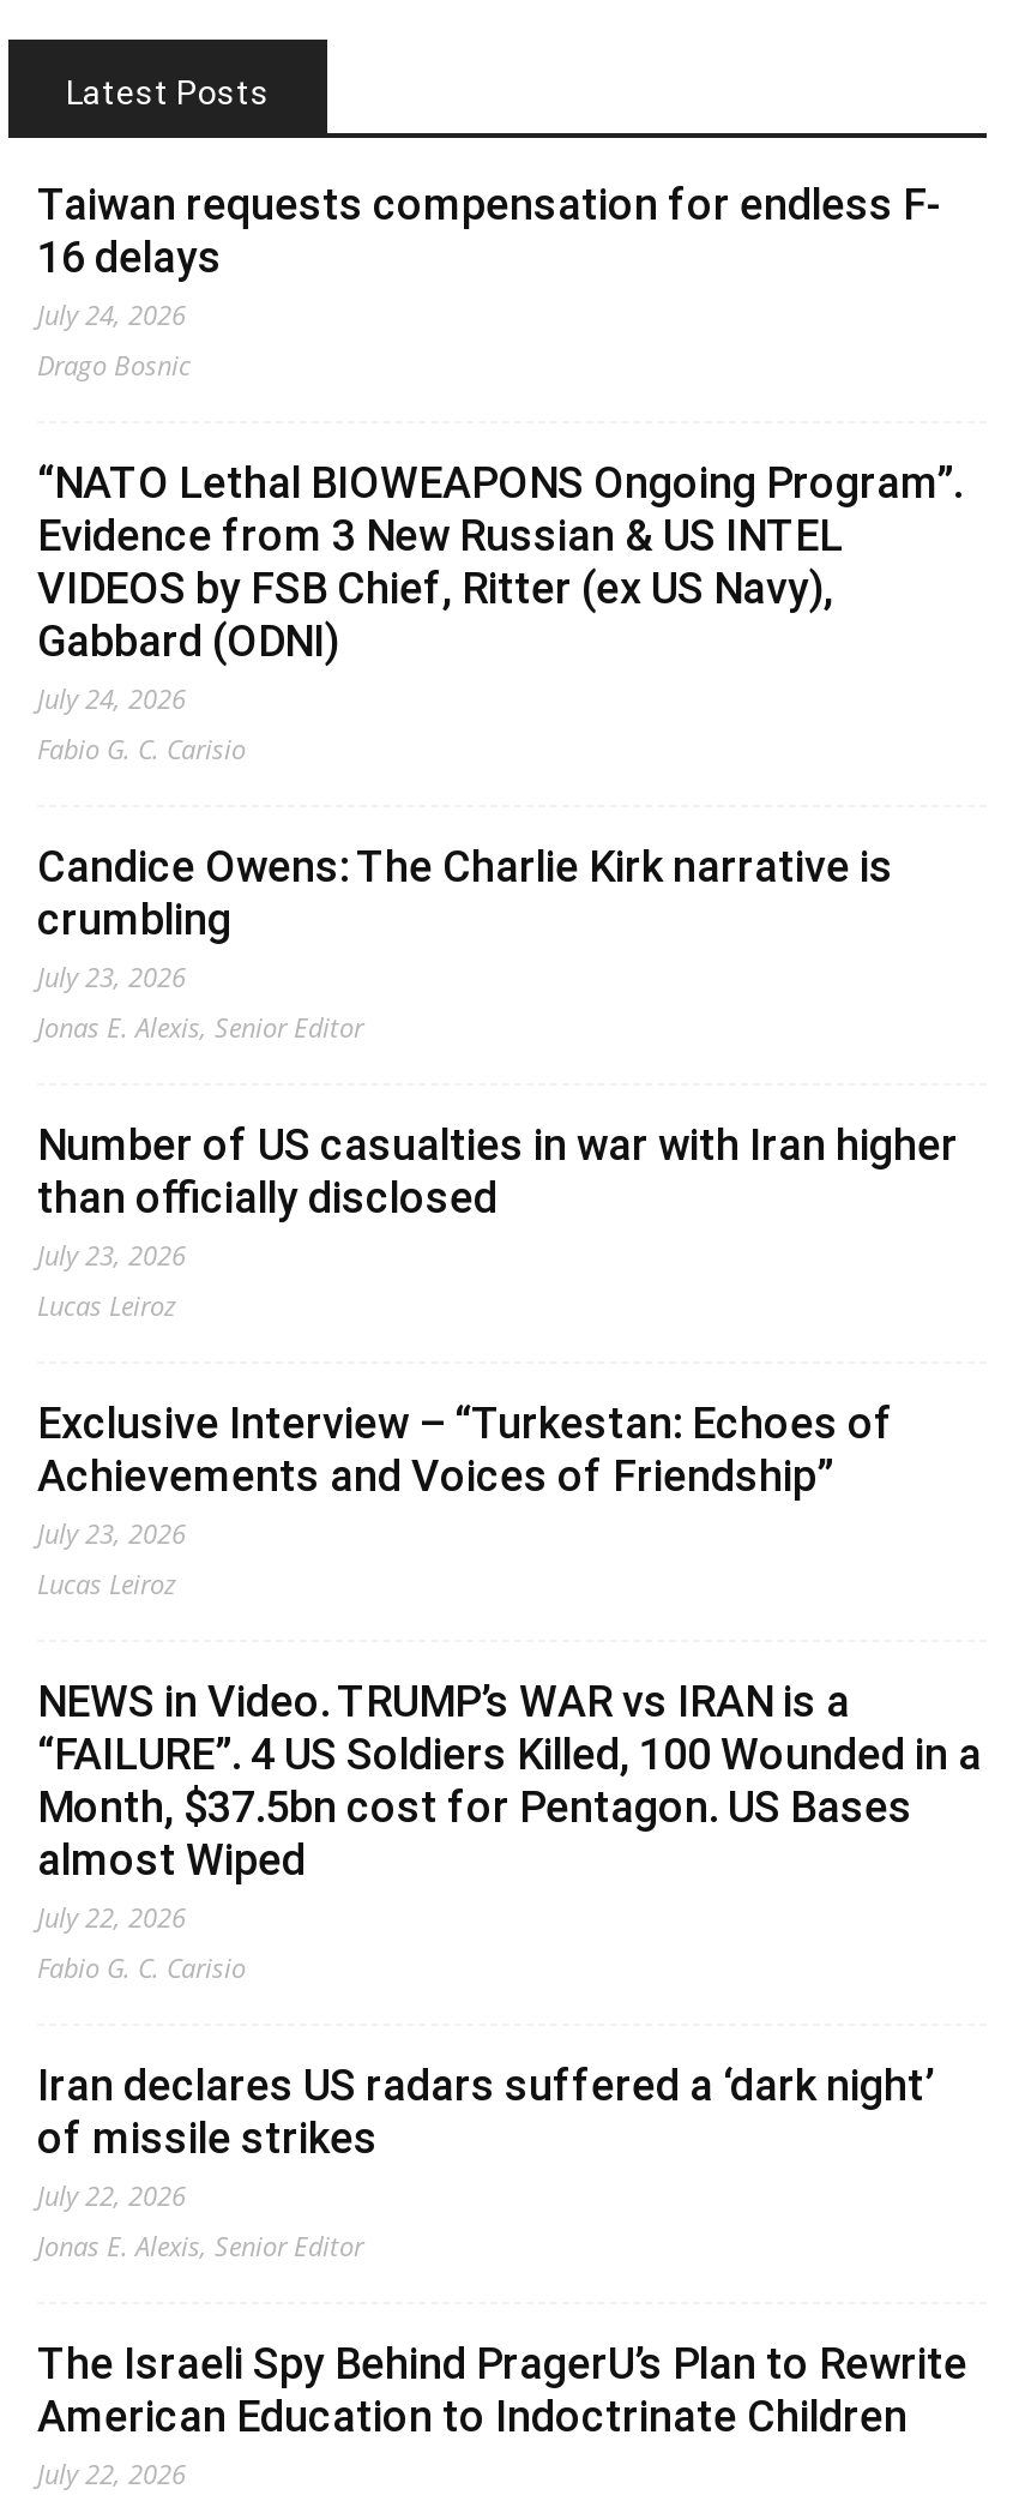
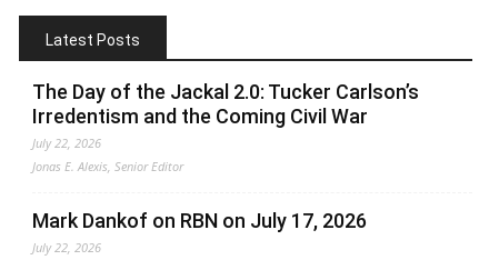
[37,178,982,2162] Taiwan requests compensation for endless F- | 16 delays | July 24, 2026 | Drago Bosnic | “NATO Lethal BIOWEAPONS Ongoing Program”. | Evidence from 3 New Russian & US INTEL | VIDEOS by FSB Chief, Ritter (ex US Navy), | Gabbard (ODNI) | July 24, 2026 | Fabio G. C. Carisio | Candice Owens: The Charlie Kirk narrative is | crumbling | July 23, 2026 | Jonas E. Alexis, Senior Editor | Number of US casualties in war with Iran higher | than officially disclosed | July 23, 2026 | Lucas Leiroz | Exclusive Interview – “Turkestan: Echoes of | Achievements and Voices of Friendship” | July 23, 2026 | Lucas Leiroz | NEWS in Video. TRUMP’s WAR vs IRAN is a | “FAILURE”. 4 US Soldiers Killed, 100 Wounded in a | Month, $37.5bn cost for Pentagon. US Bases | almost Wiped | July 22, 2026 | Fabio G. C. Carisio | Iran declares US radars suffered a ‘dark night’ | of missile strikes -> [32,80,419,128] The Day of the Jackal 2.0: Tucker Carlson’s | Irredentism and the Coming Civil War
[37,2338,967,2441] The Israeli Spy Behind PragerU’s Plan to Rewrite | American Education to Indoctrinate Children -> [32,209,367,232] Mark Dankof on RBN on July 17, 2026

